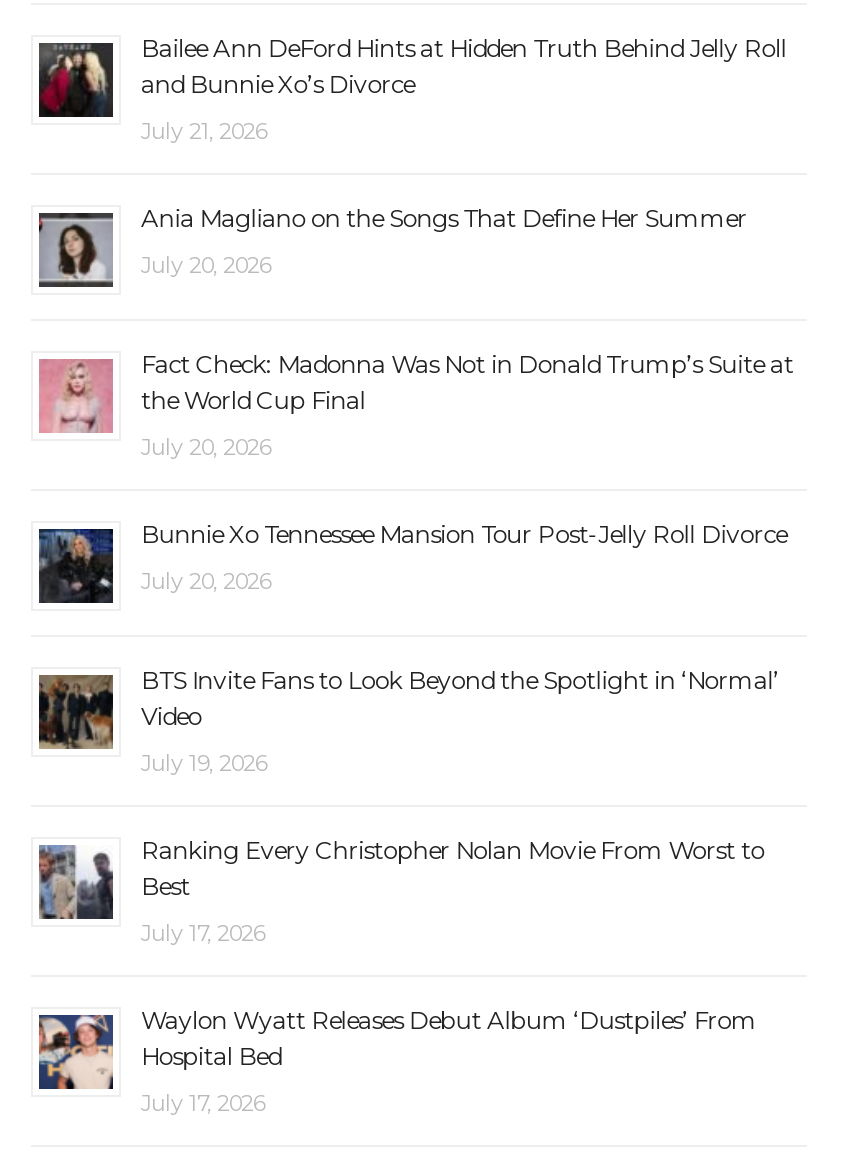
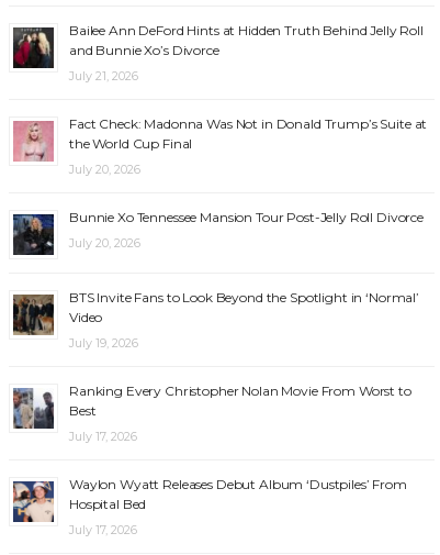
[37,203,747,289] [image] | Ania Magliano on the Songs That Define Her Summer | July 20, 2026 -> none

